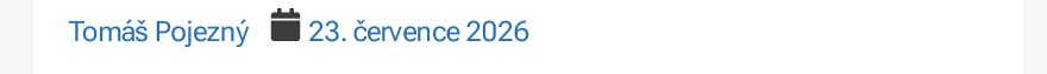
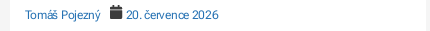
[68,15,529,47] Tomáš Pojezný 23. července 2026 -> [25,8,218,22] Tomáš Pojezný 20. července 2026

